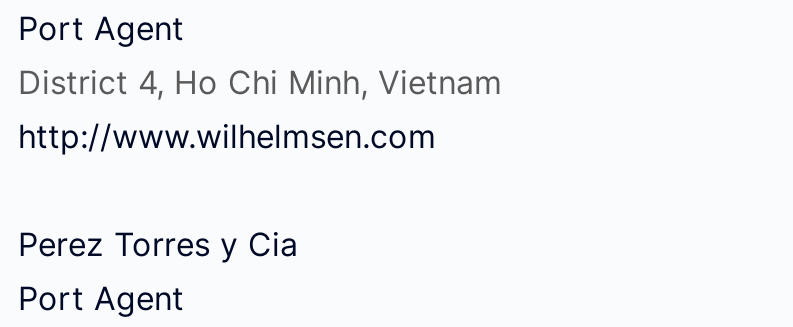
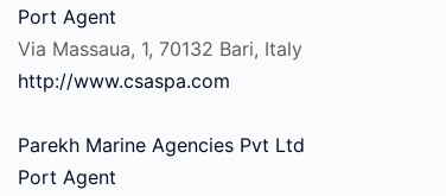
[18,62,502,156] District 4, Ho Chi Minh, Vietnam | http://www.wilhelmsen.com -> [18,37,302,93] Via Massaua, 1, 70132 Bari, Italy | http://www.csaspa.com
[18,224,298,264] Perez Torres y Cia -> [18,133,305,157] Parekh Marine Agencies Pvt Ltd

